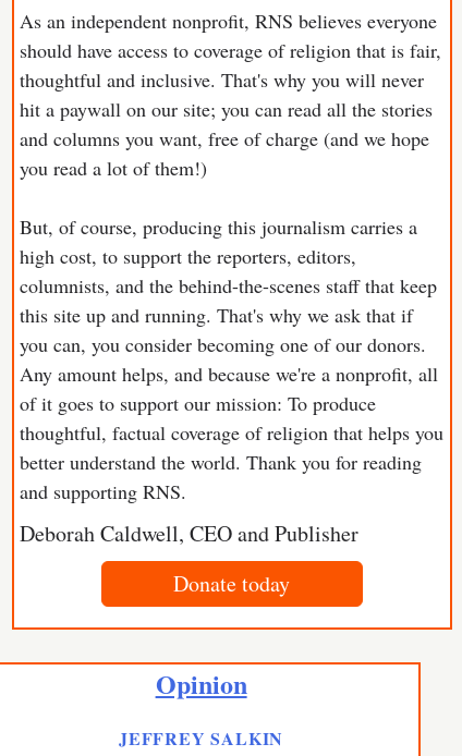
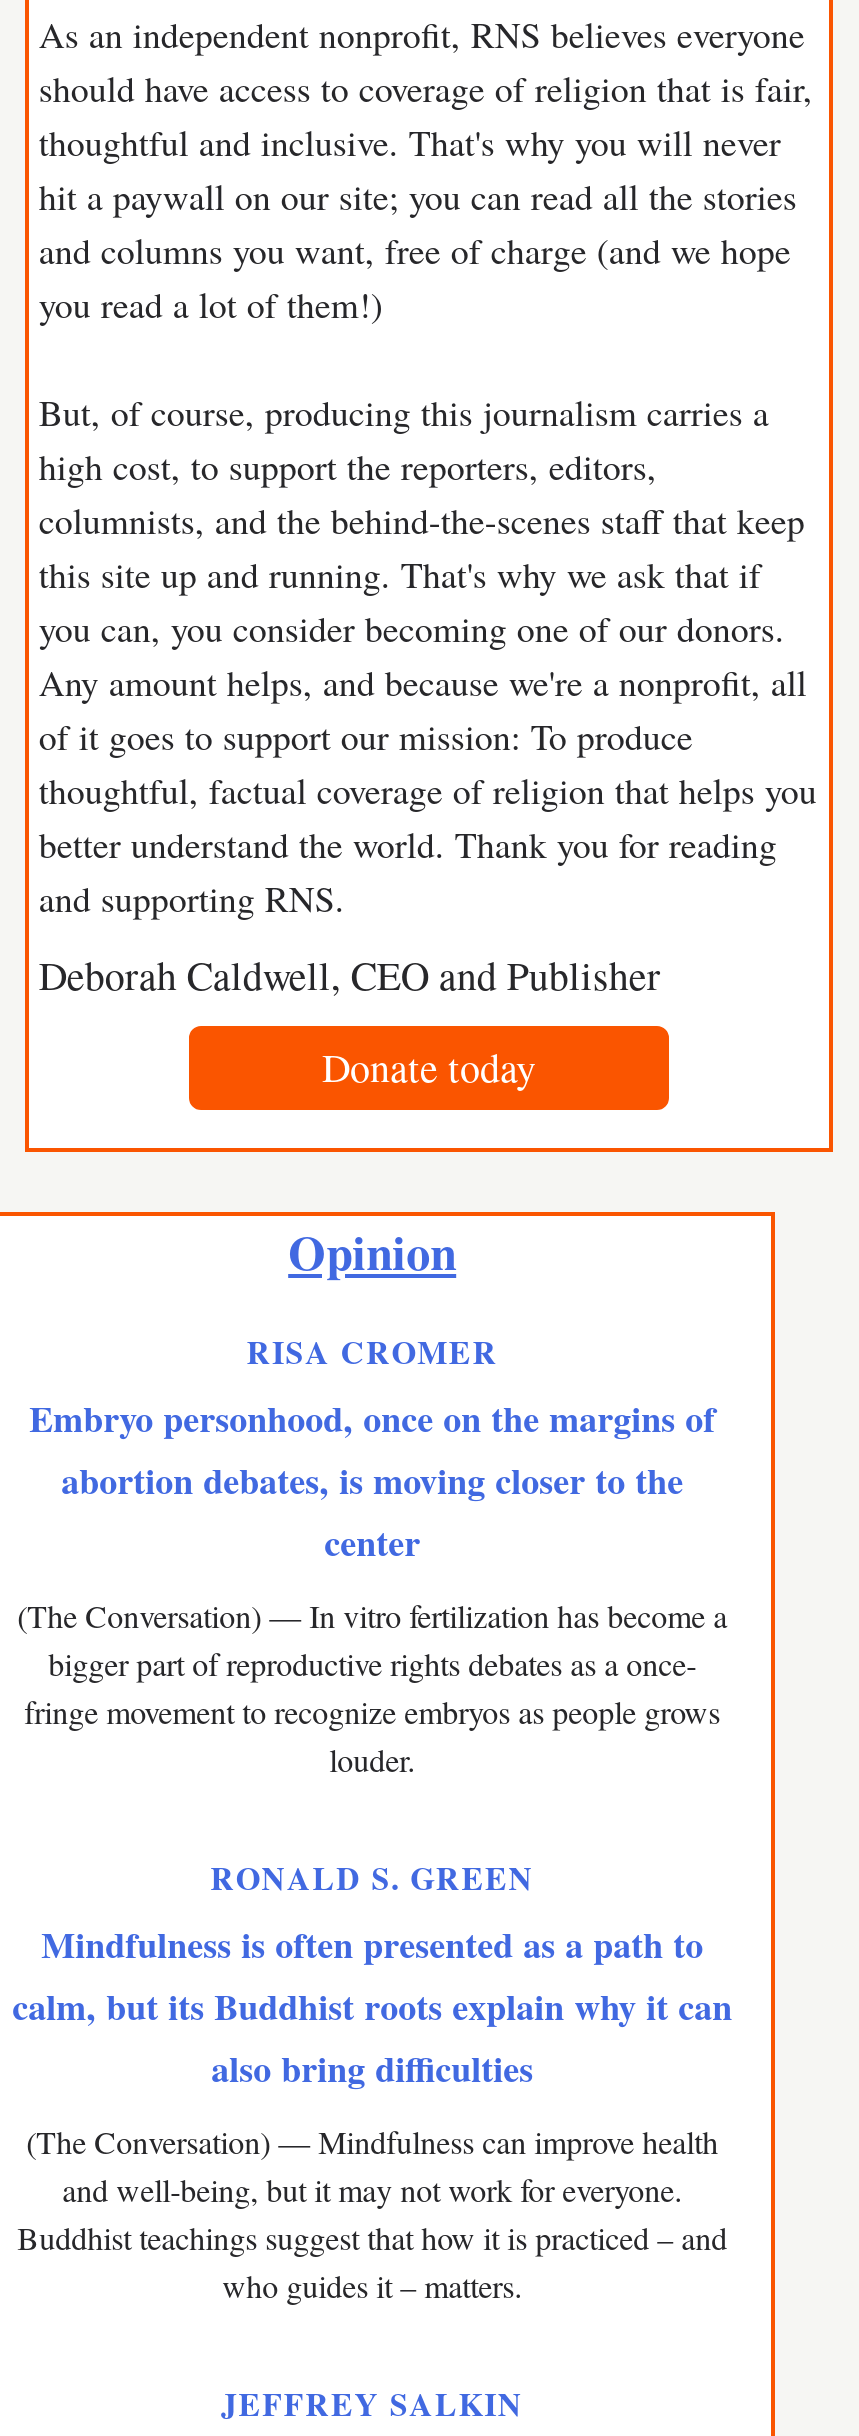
none -> [12,1327,732,2305] RISA CROMER | Embryo personhood, once on the margins of | abortion debates, is moving closer to the | center | (The Conversation) — In vitro fertilization has become a | bigger part of reproductive rights debates as a once- | fringe movement to recognize embryos as people grows | louder. | RONALD S. GREEN | Mindfulness is often presented as a path to | calm, but its Buddhist roots explain why it can | also bring difficulties | (The Conversation) — Mindfulness can improve health | and well-being, but it may not work for everyone. | Buddhist teachings suggest that how it is practiced – and | who guides it – matters.

